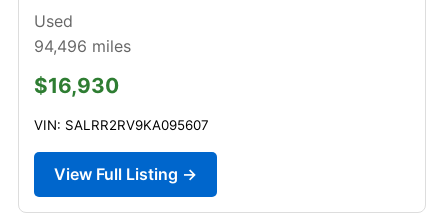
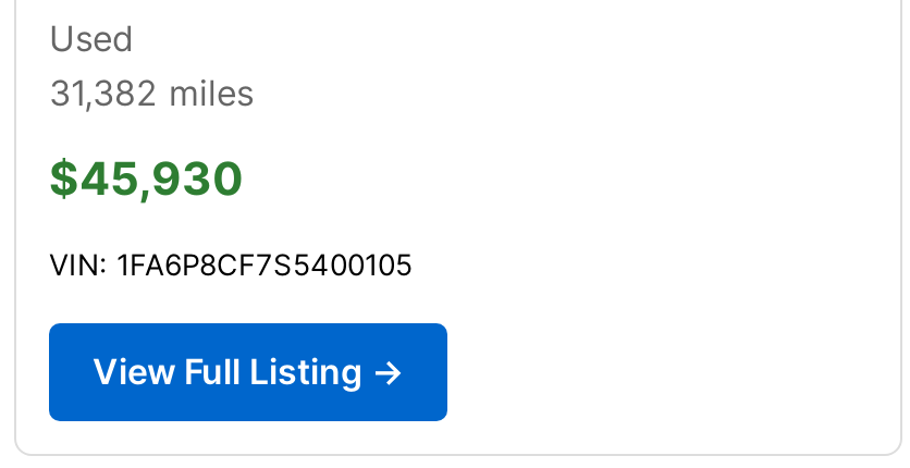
[34,36,131,56] 94,496 miles -> [49,71,254,114] 31,382 miles
[34,73,119,98] $16,930 -> [49,151,243,205] $45,930
[34,117,209,133] VIN: SALRR2RV9KA095607 -> [49,247,413,282] VIN: 1FA6P8CF7S5400105

